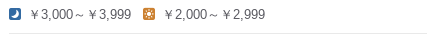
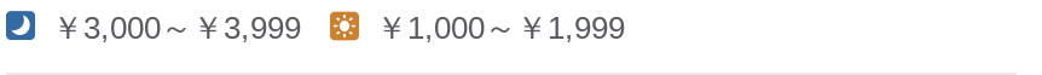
[162,7,265,22] ￥2,000～￥2,999 -> [376,11,625,47] ￥1,000～￥1,999

